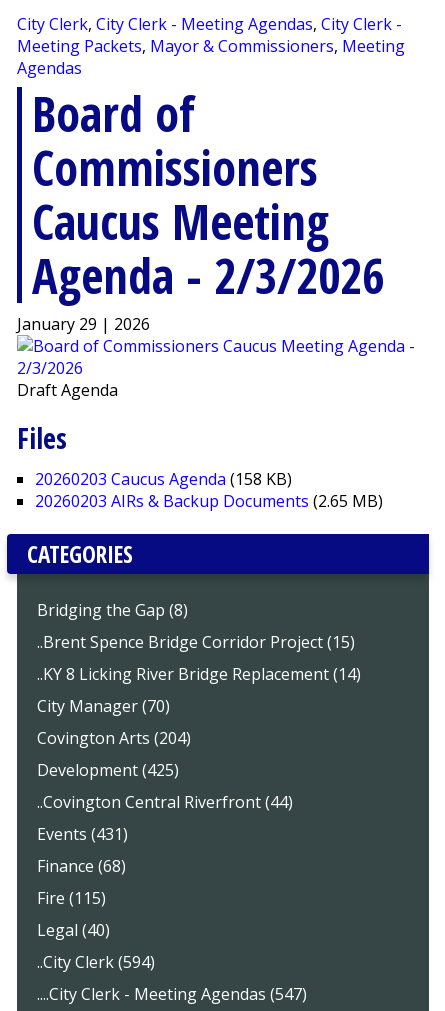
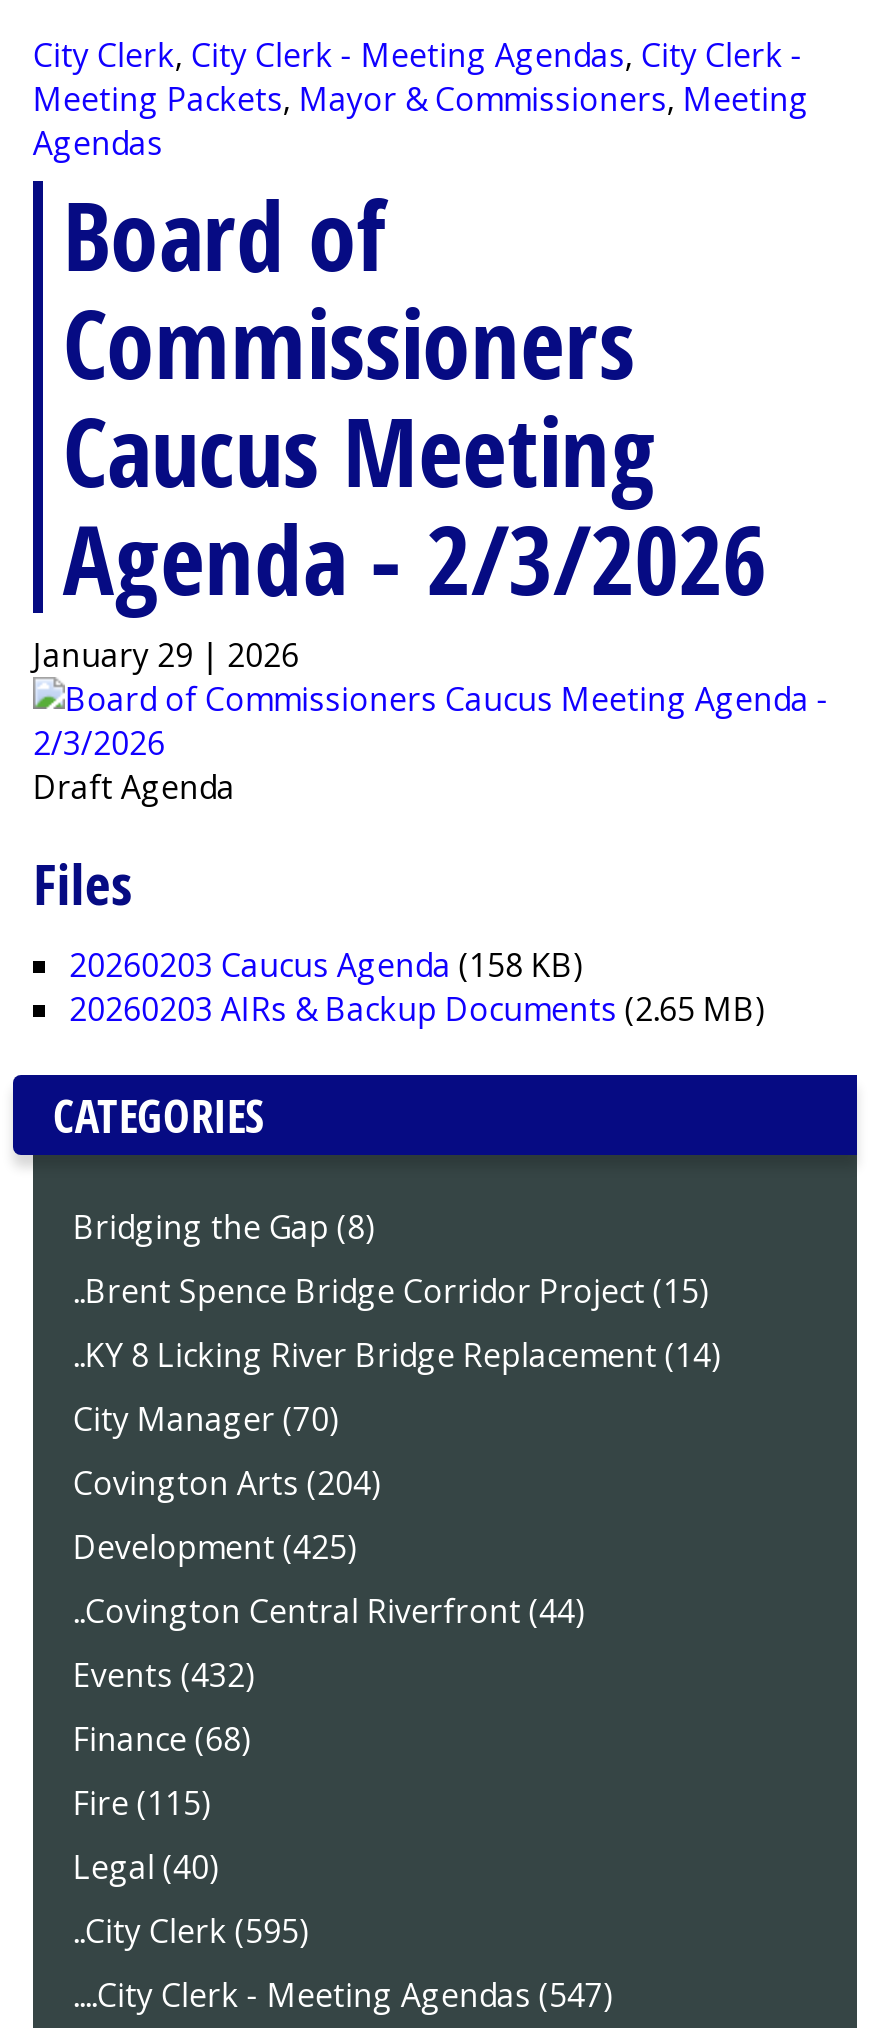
[37,823,128,845] Events (431) -> [73,1653,255,1697] Events (432)
[37,951,155,973] ..City Clerk (594) -> [73,1909,309,1953] ..City Clerk (595)

